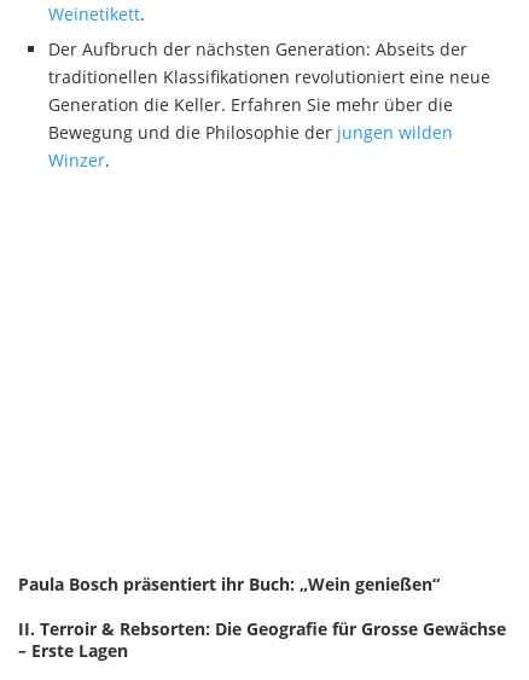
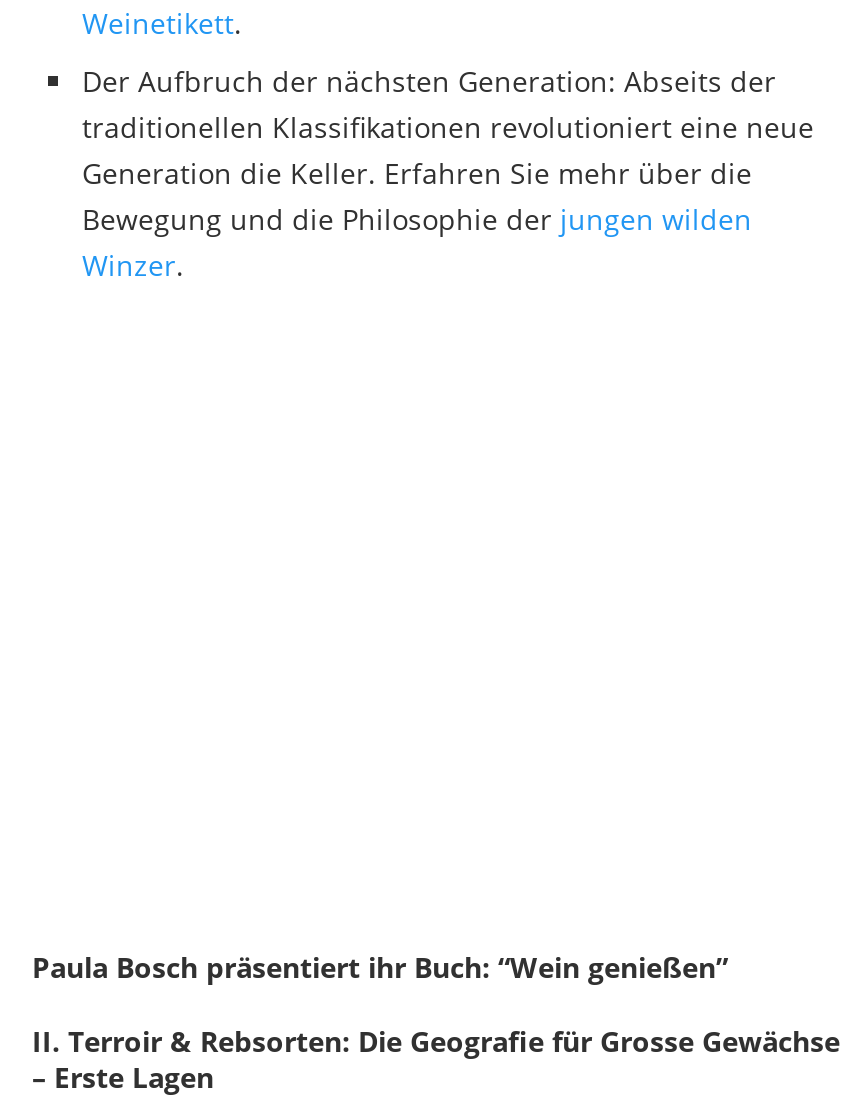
[18,573,440,596] Paula Bosch präsentiert ihr Buch: „Wein genießen“ -> [32,949,728,987] Paula Bosch präsentiert ihr Buch: “Wein genießen”

